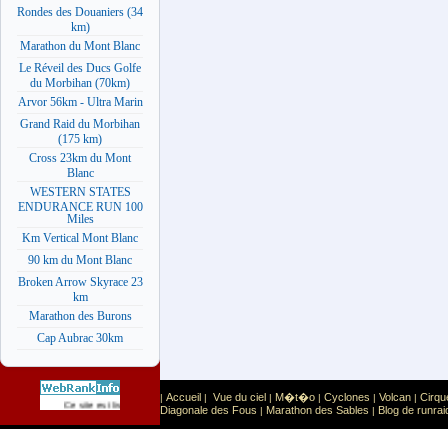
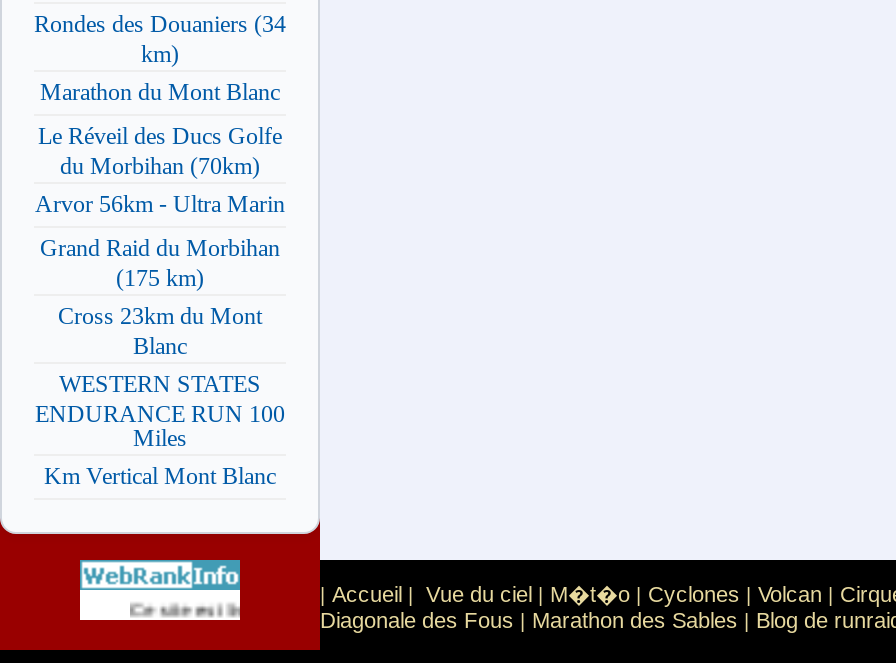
[17,253,142,345] 90 km du Mont Blanc | Broken Arrow Skyrace 23 | km | Marathon des Burons | Cap Aubrac 30km -> none

